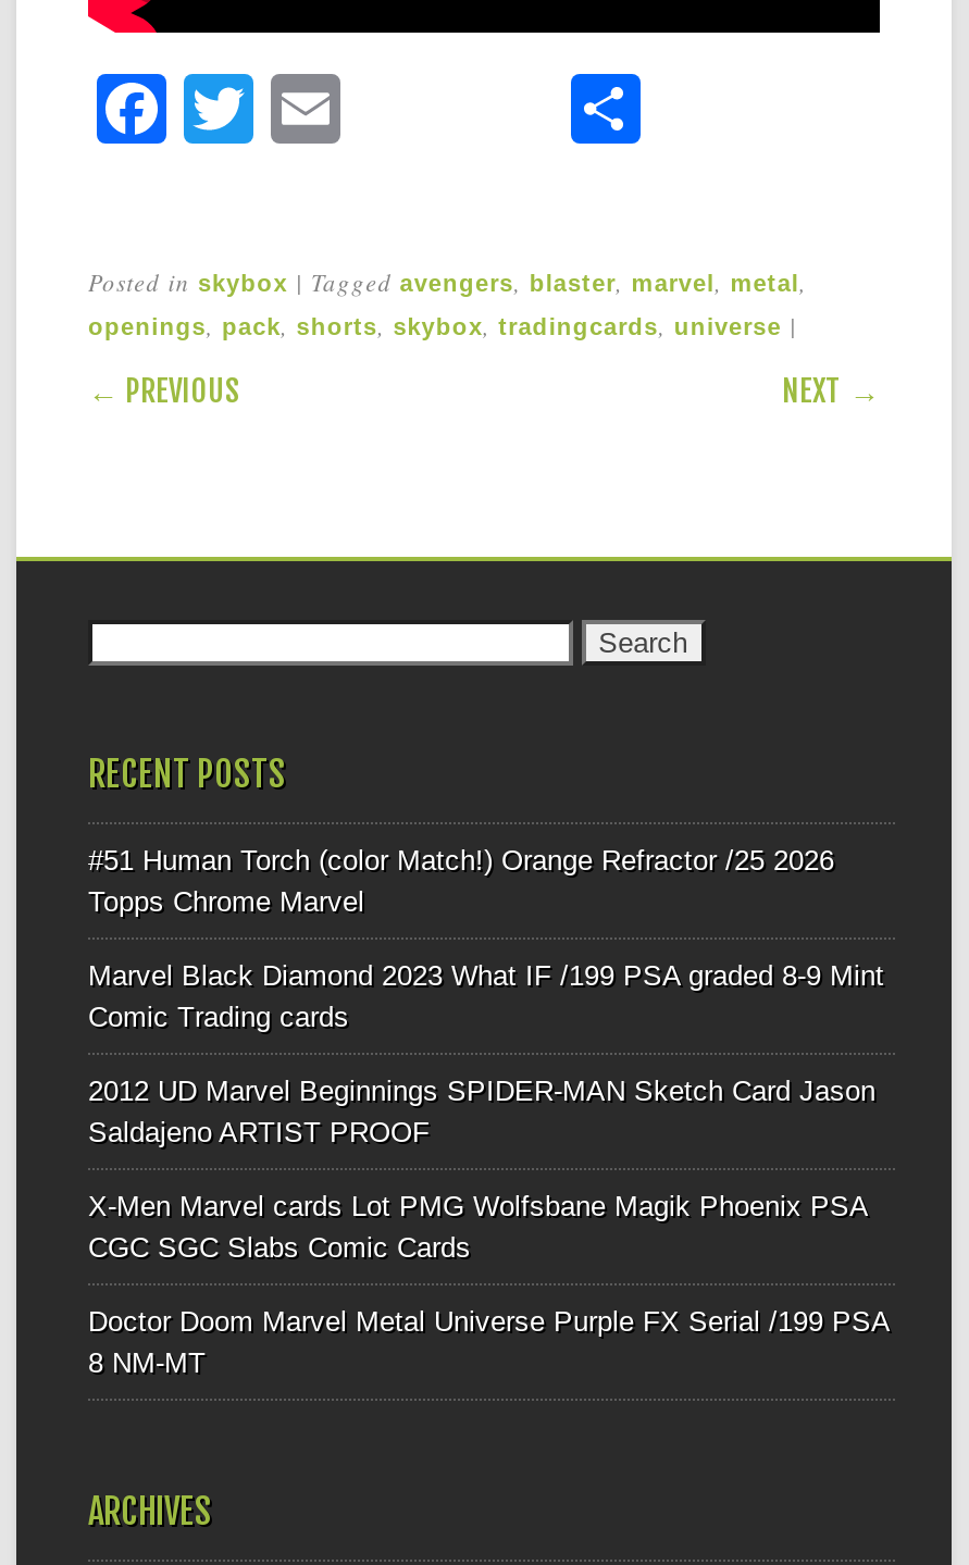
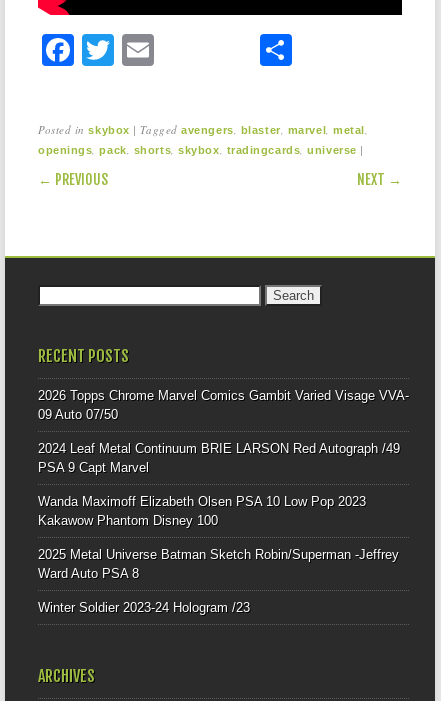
[88,845,834,919] #51 Human Torch (color Match!) Orange Refractor /25 2026 | Topps Chrome Marvel -> [38,388,409,422] 2026 Topps Chrome Marvel Comics Gambit Varied Visage VVA- | 09 Auto 07/50
[88,960,884,1034] Marvel Black Diamond 2023 What IF /199 PSA graded 8-9 Mint | Comic Trading cards -> [38,441,400,475] 2024 Leaf Metal Continuum BRIE LARSON Red Autograph /49 | PSA 9 Capt Marvel
[88,1075,875,1149] 2012 UD Marvel Beginnings SPIDER-MAN Sketch Card Jason | Saldajeno ARTIST PROOF -> [38,494,366,528] Wanda Maximoff Elizabeth Olsen PSA 10 Low Pop 2023 | Kakawow Phantom Disney 100
[88,1191,867,1265] X-Men Marvel cards Lot PMG Wolfsbane Magik Phoenix PSA | CGC SGC Slabs Comic Cards -> [38,547,399,581] 2025 Metal Universe Batman Sketch Robin/Superman -Jeffrey | Ward Auto PSA 8
[88,1306,889,1380] Doctor Doom Marvel Metal Universe Purple FX Serial /199 PSA | 8 NM-MT -> [38,600,250,615] Winter Soldier 2023-24 Hologram /23

